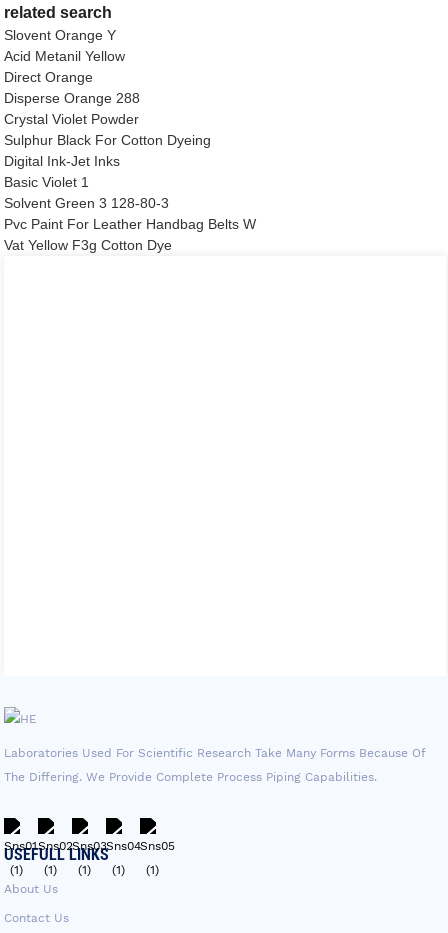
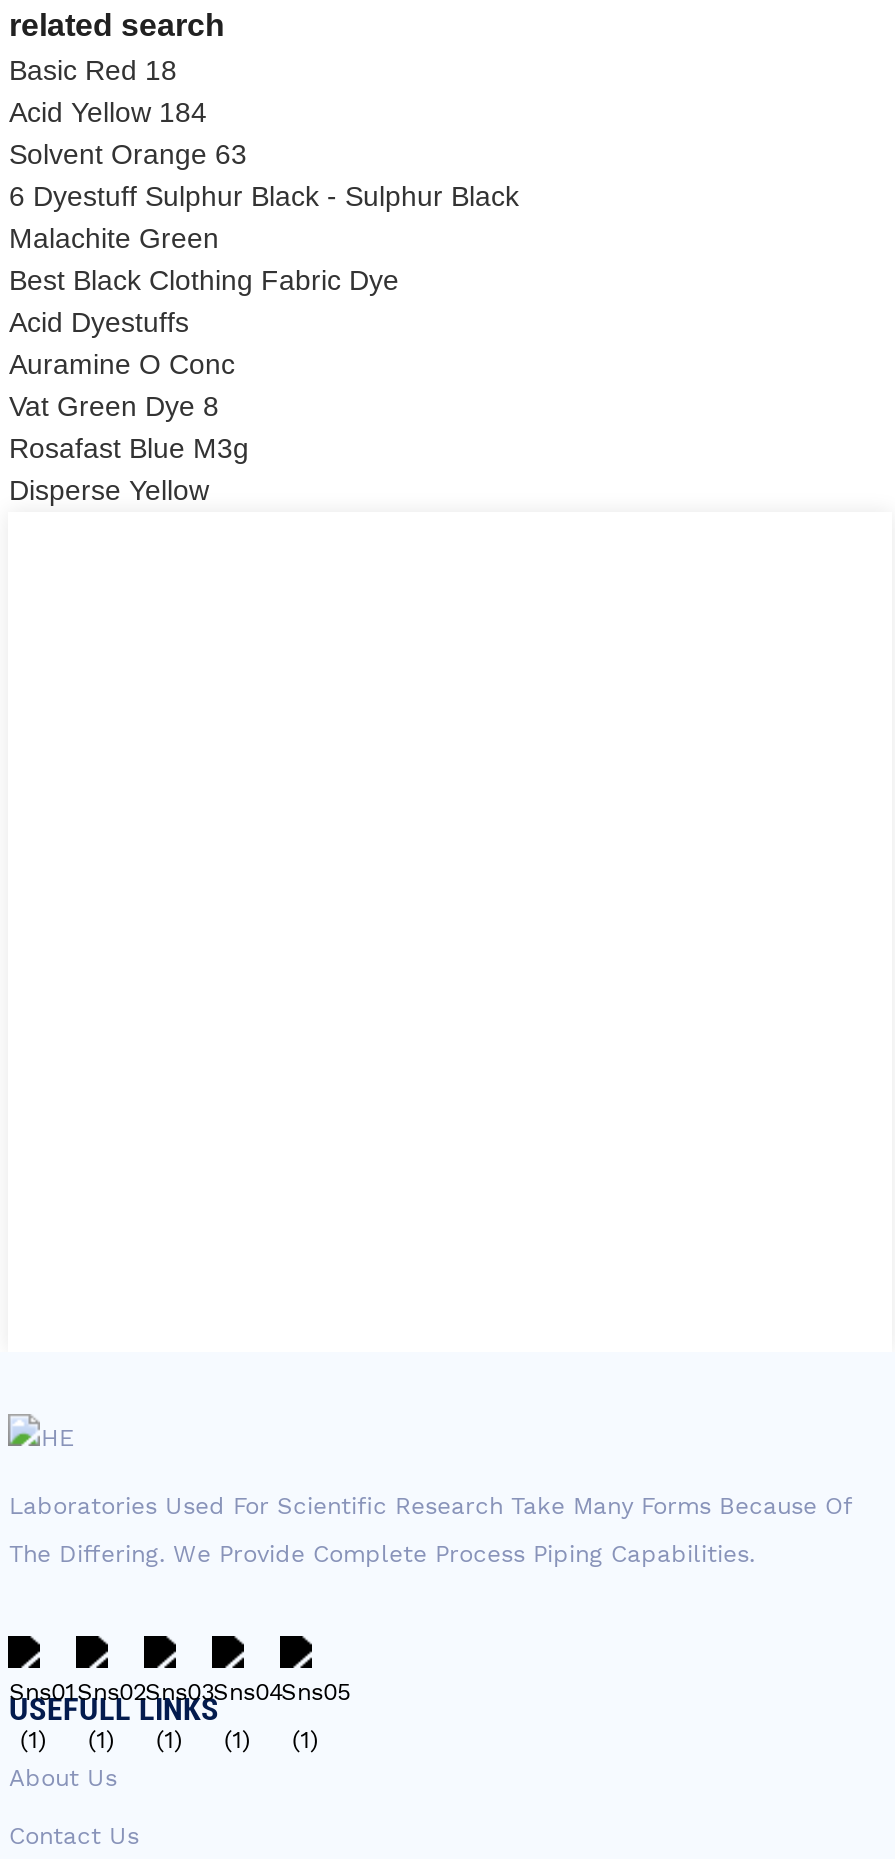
[4,27,256,253] Slovent Orange Y | Acid Metanil Yellow | Direct Orange | Disperse Orange 288 | Crystal Violet Powder | Sulphur Black For Cotton Dyeing | Digital Ink-Jet Inks | Basic Violet 1 | Solvent Green 3 128-80-3 | Pvc Paint For Leather Handbag Belts W | Vat Yellow F3g Cotton Dye -> [9,53,519,505] Basic Red 18 | Acid Yellow 184 | Solvent Orange 63 | 6 Dyestuff Sulphur Black - Sulphur Black | Malachite Green | Best Black Clothing Fabric Dye | Acid Dyestuffs | Auramine O Conc | Vat Green Dye 8 | Rosafast Blue M3g | Disperse Yellow

